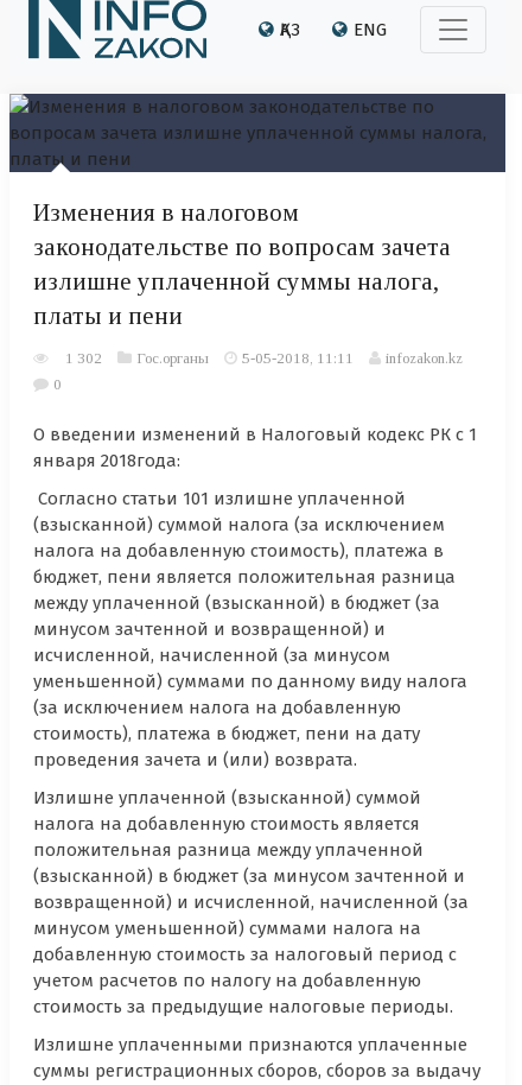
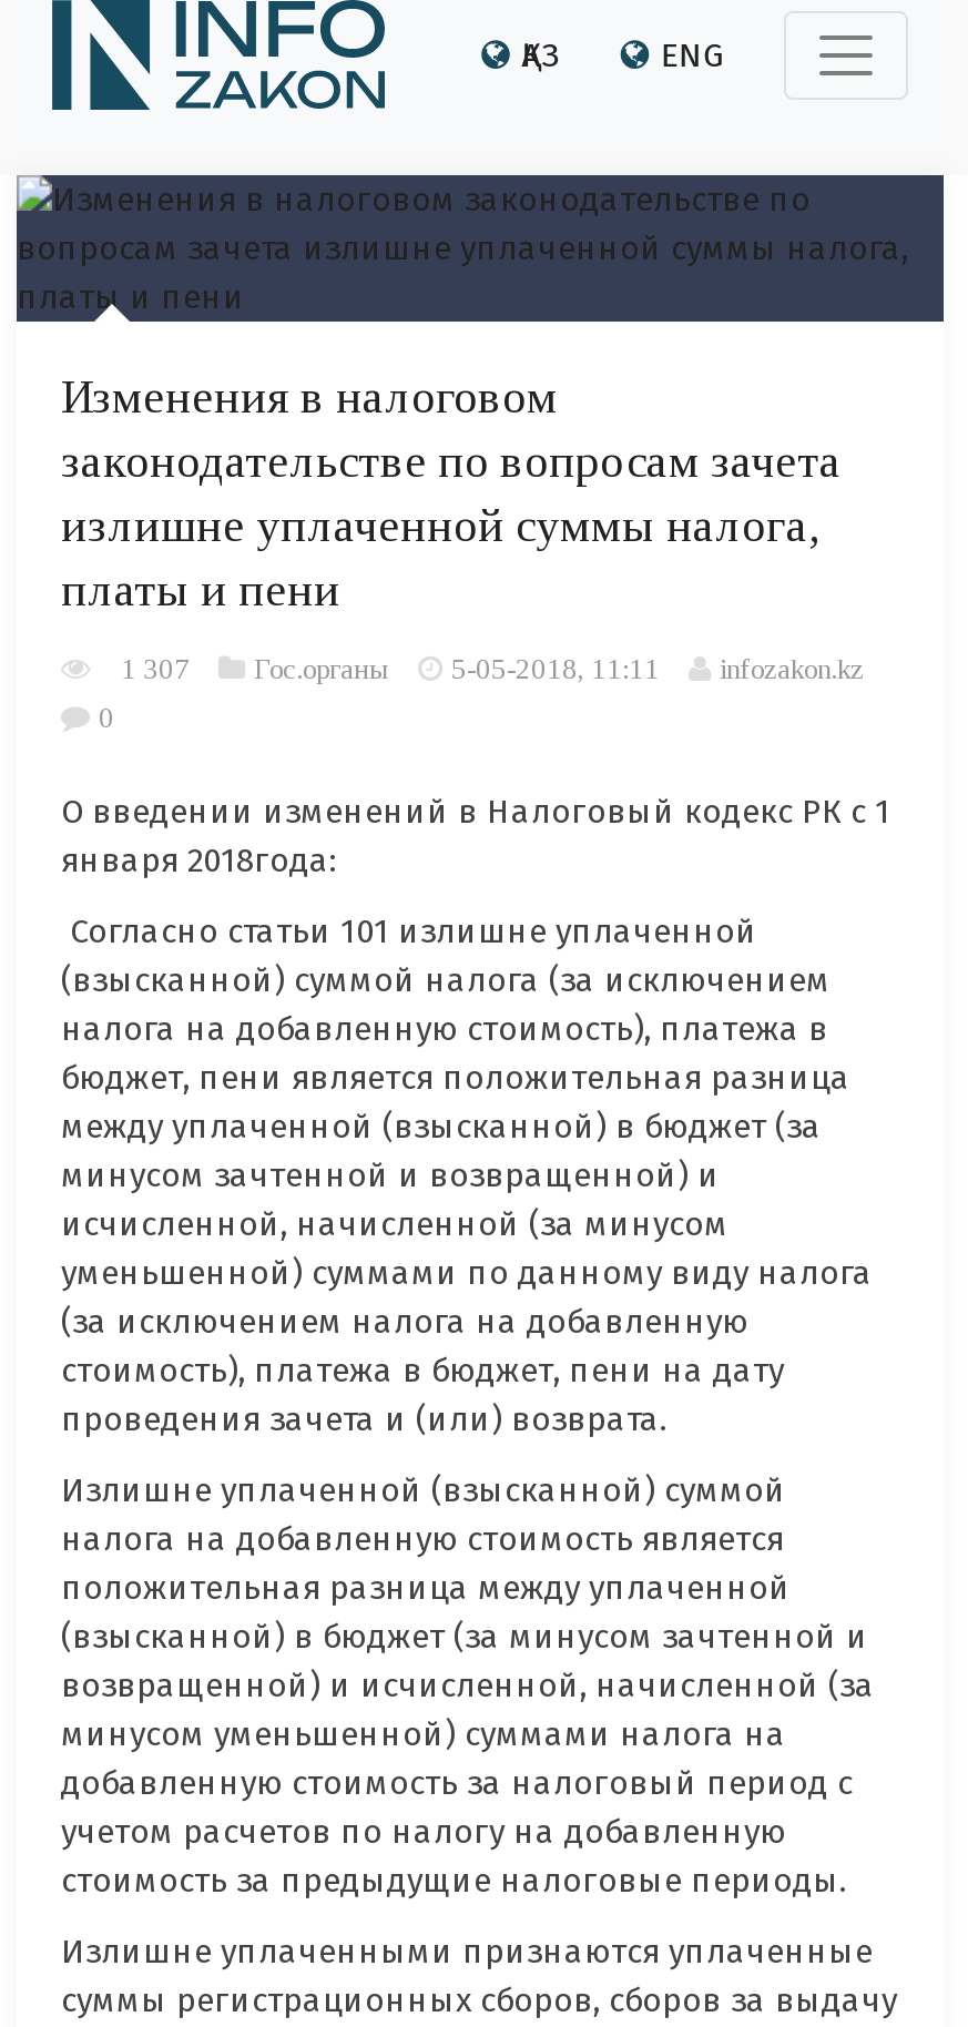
[65,349,463,367] 1 302 Гос.органы 5-05-2018, 11:11 infozakon.kz -> [121,652,864,686] 1 307 Гос.органы 5-05-2018, 11:11 infozakon.kz

